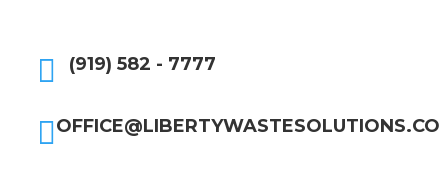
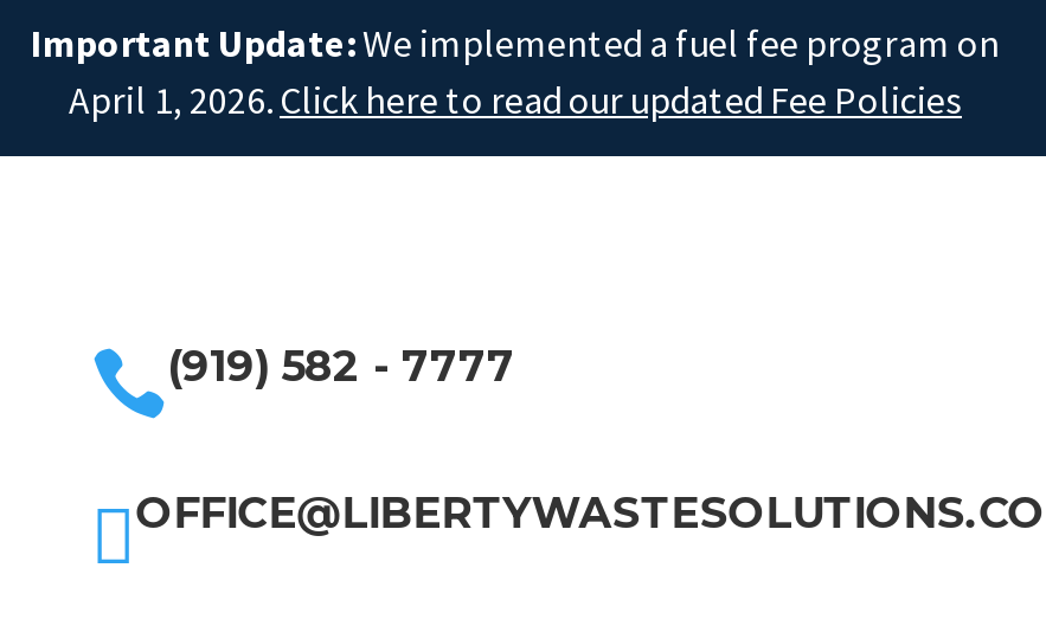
none -> [31,19,1000,123] Important Update: We implemented a fuel fee program on | April 1, 2026. Click here to read our updated Fee Policies

